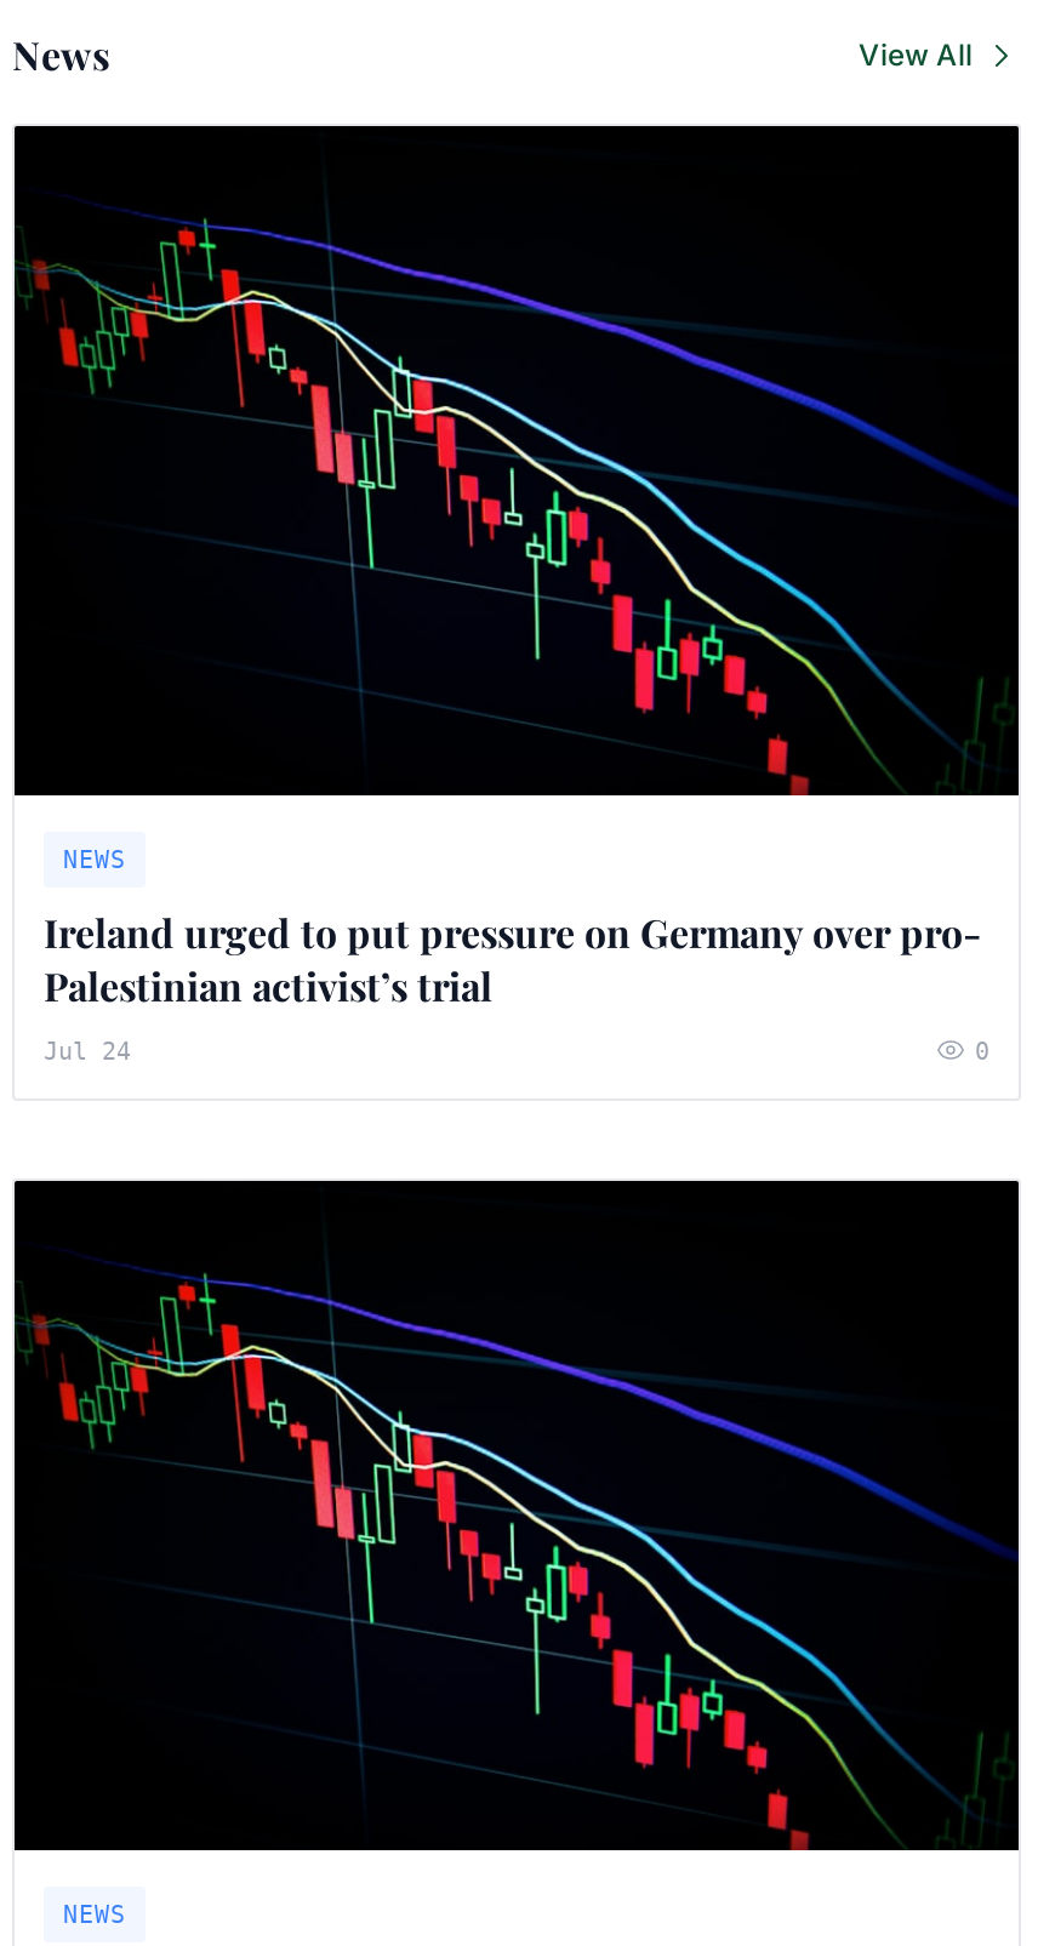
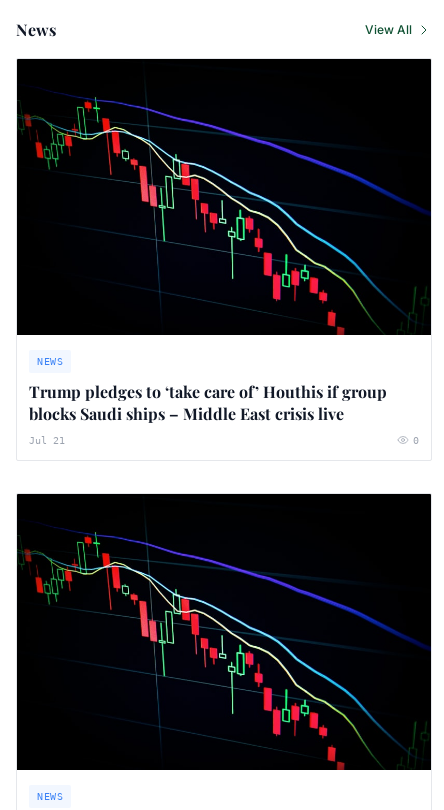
[44,906,982,1010] Ireland urged to put pressure on Germany over pro- | Palestinian activist’s trial -> [29,381,387,424] Trump pledges to ‘take care of’ Houthis if group | blocks Saudi ships – Middle East crisis live
[44,1037,131,1064] Jul 24 -> [29,435,65,446] Jul 21

